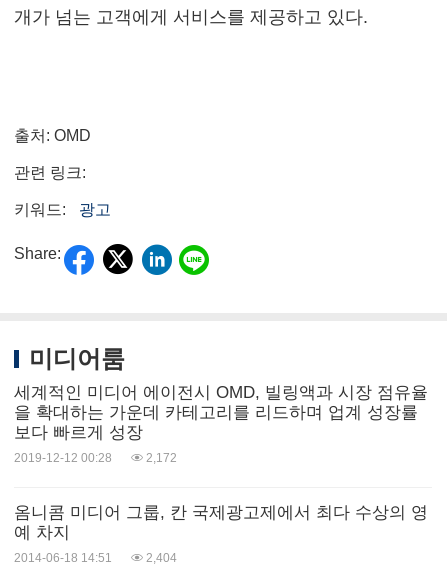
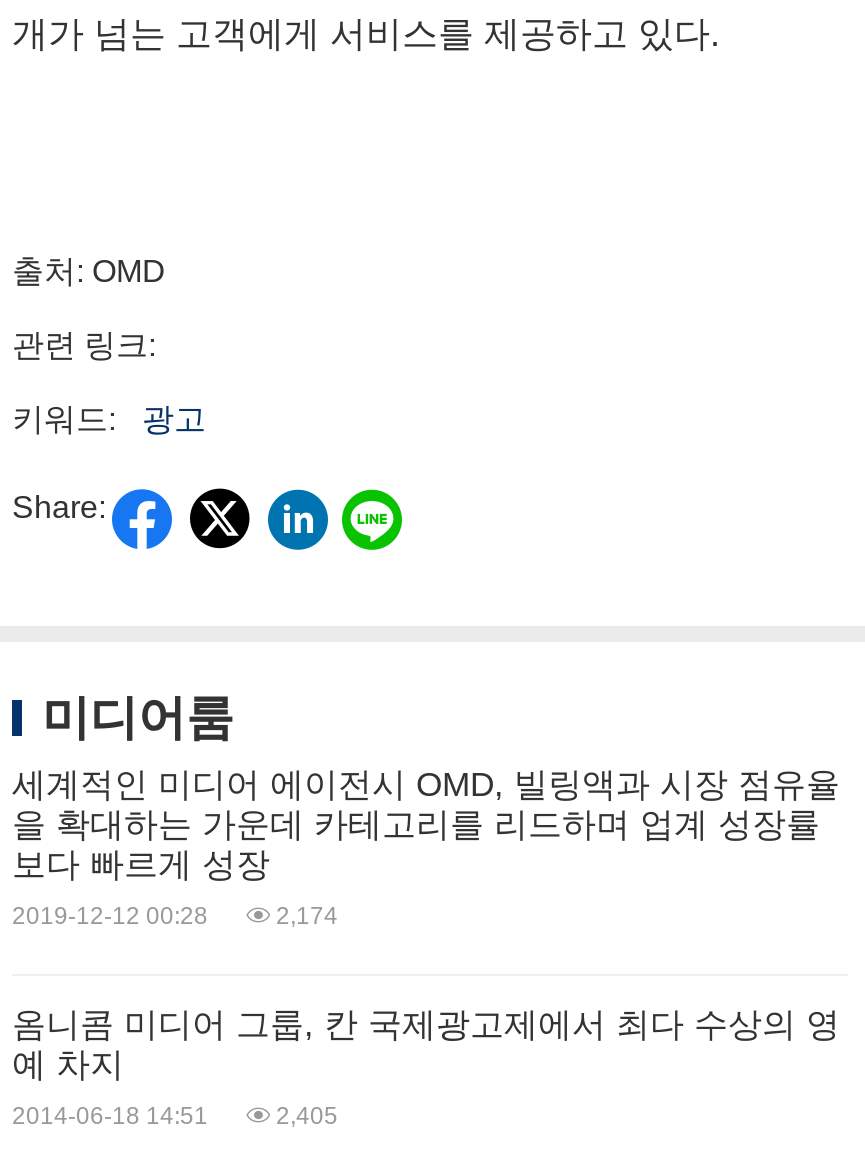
[143,451,177,465] 2,172 -> [270,902,338,930] 2,174
[143,551,177,565] 2,404 -> [270,1102,338,1130] 2,405

